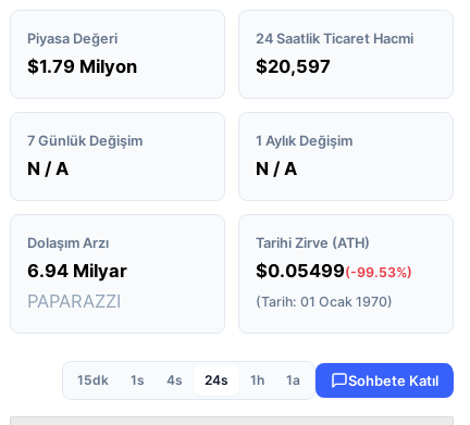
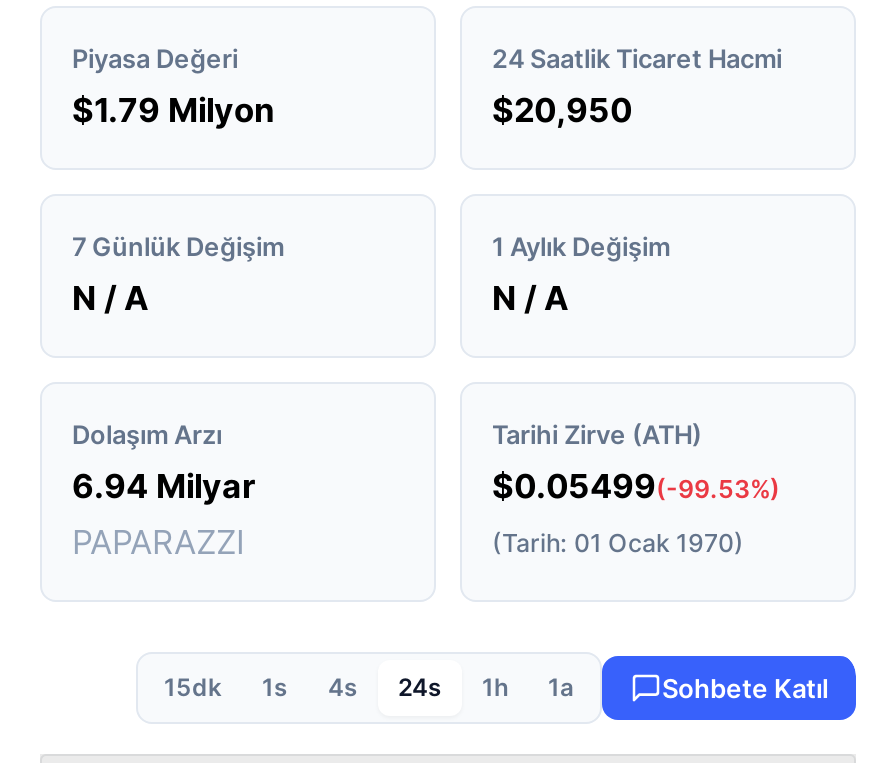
[256,55,331,77] $20,597 -> [492,90,632,130] $20,950

